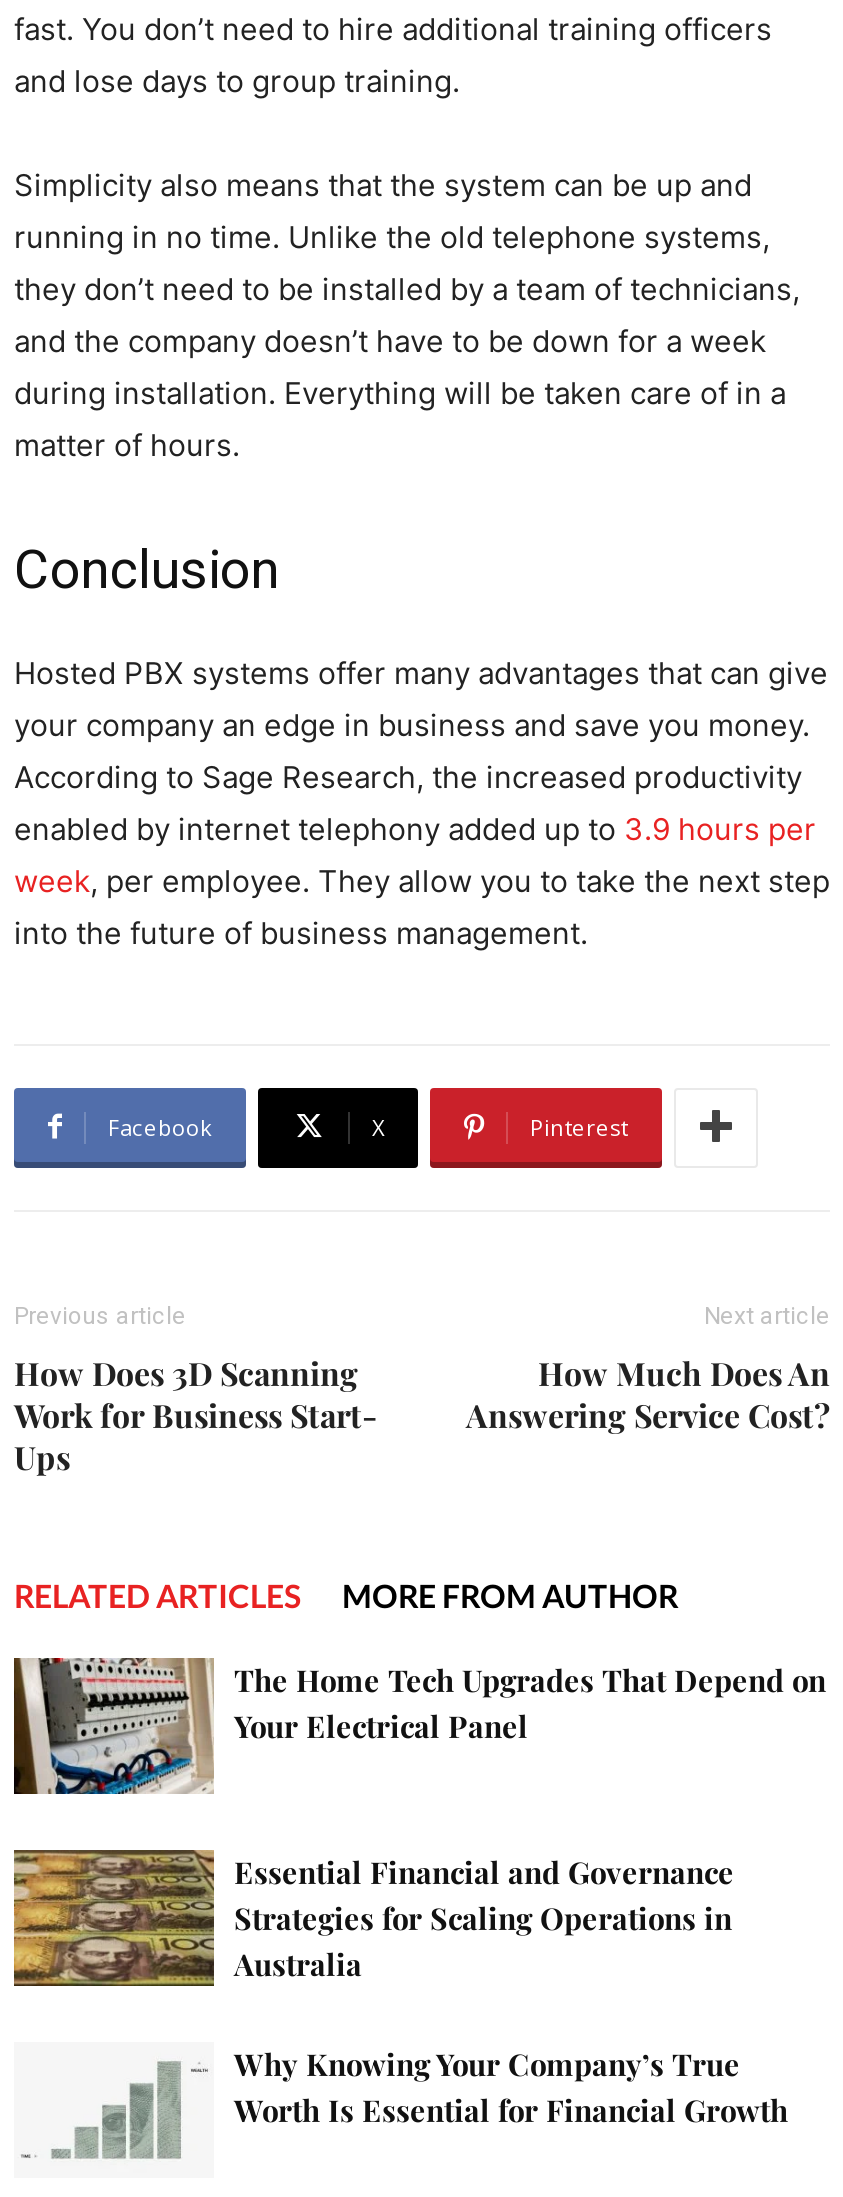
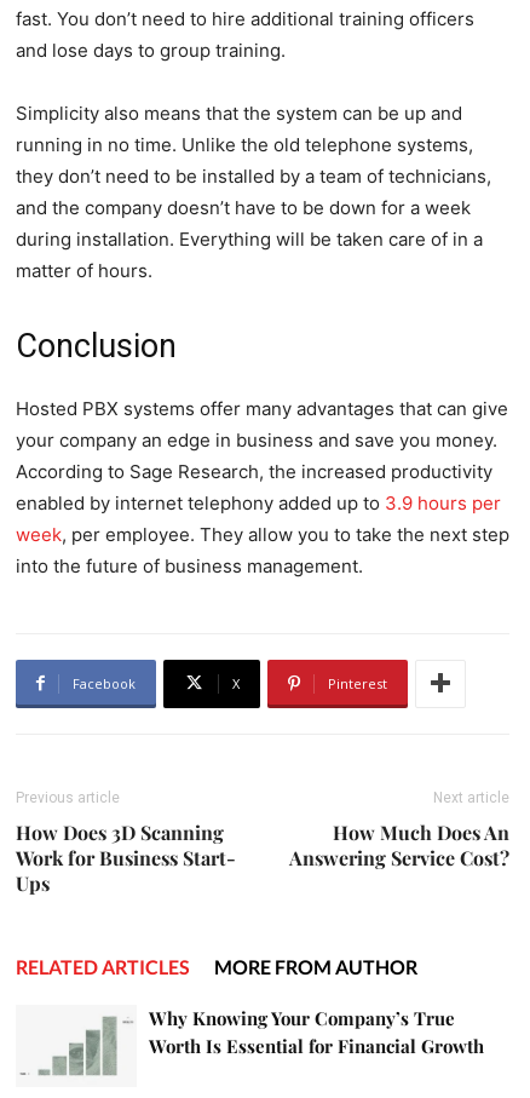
[12,1656,826,1796] [image] | The Home Tech Upgrades That Depend on | Your Electrical Panel -> none
[12,1848,734,1988] [image] | Essential Financial and Governance | Strategies for Scaling Operations in | Australia -> none

